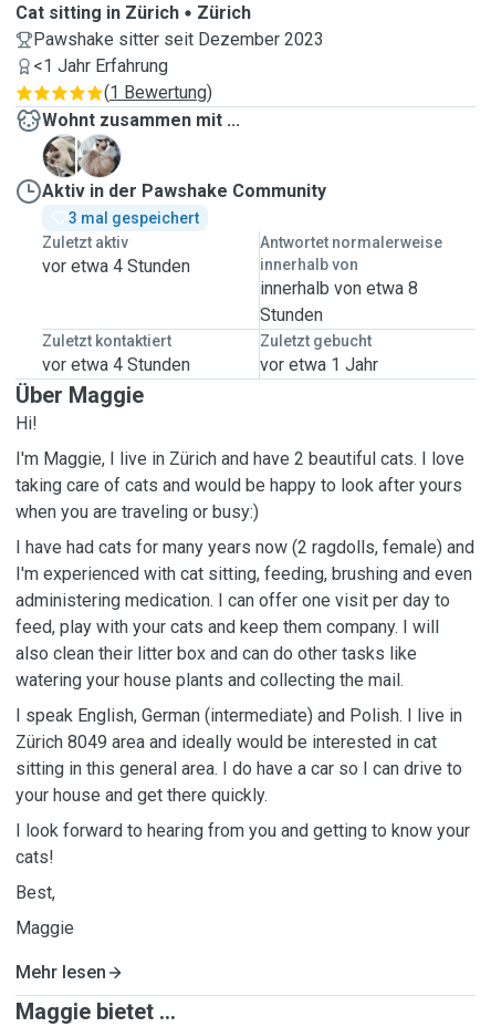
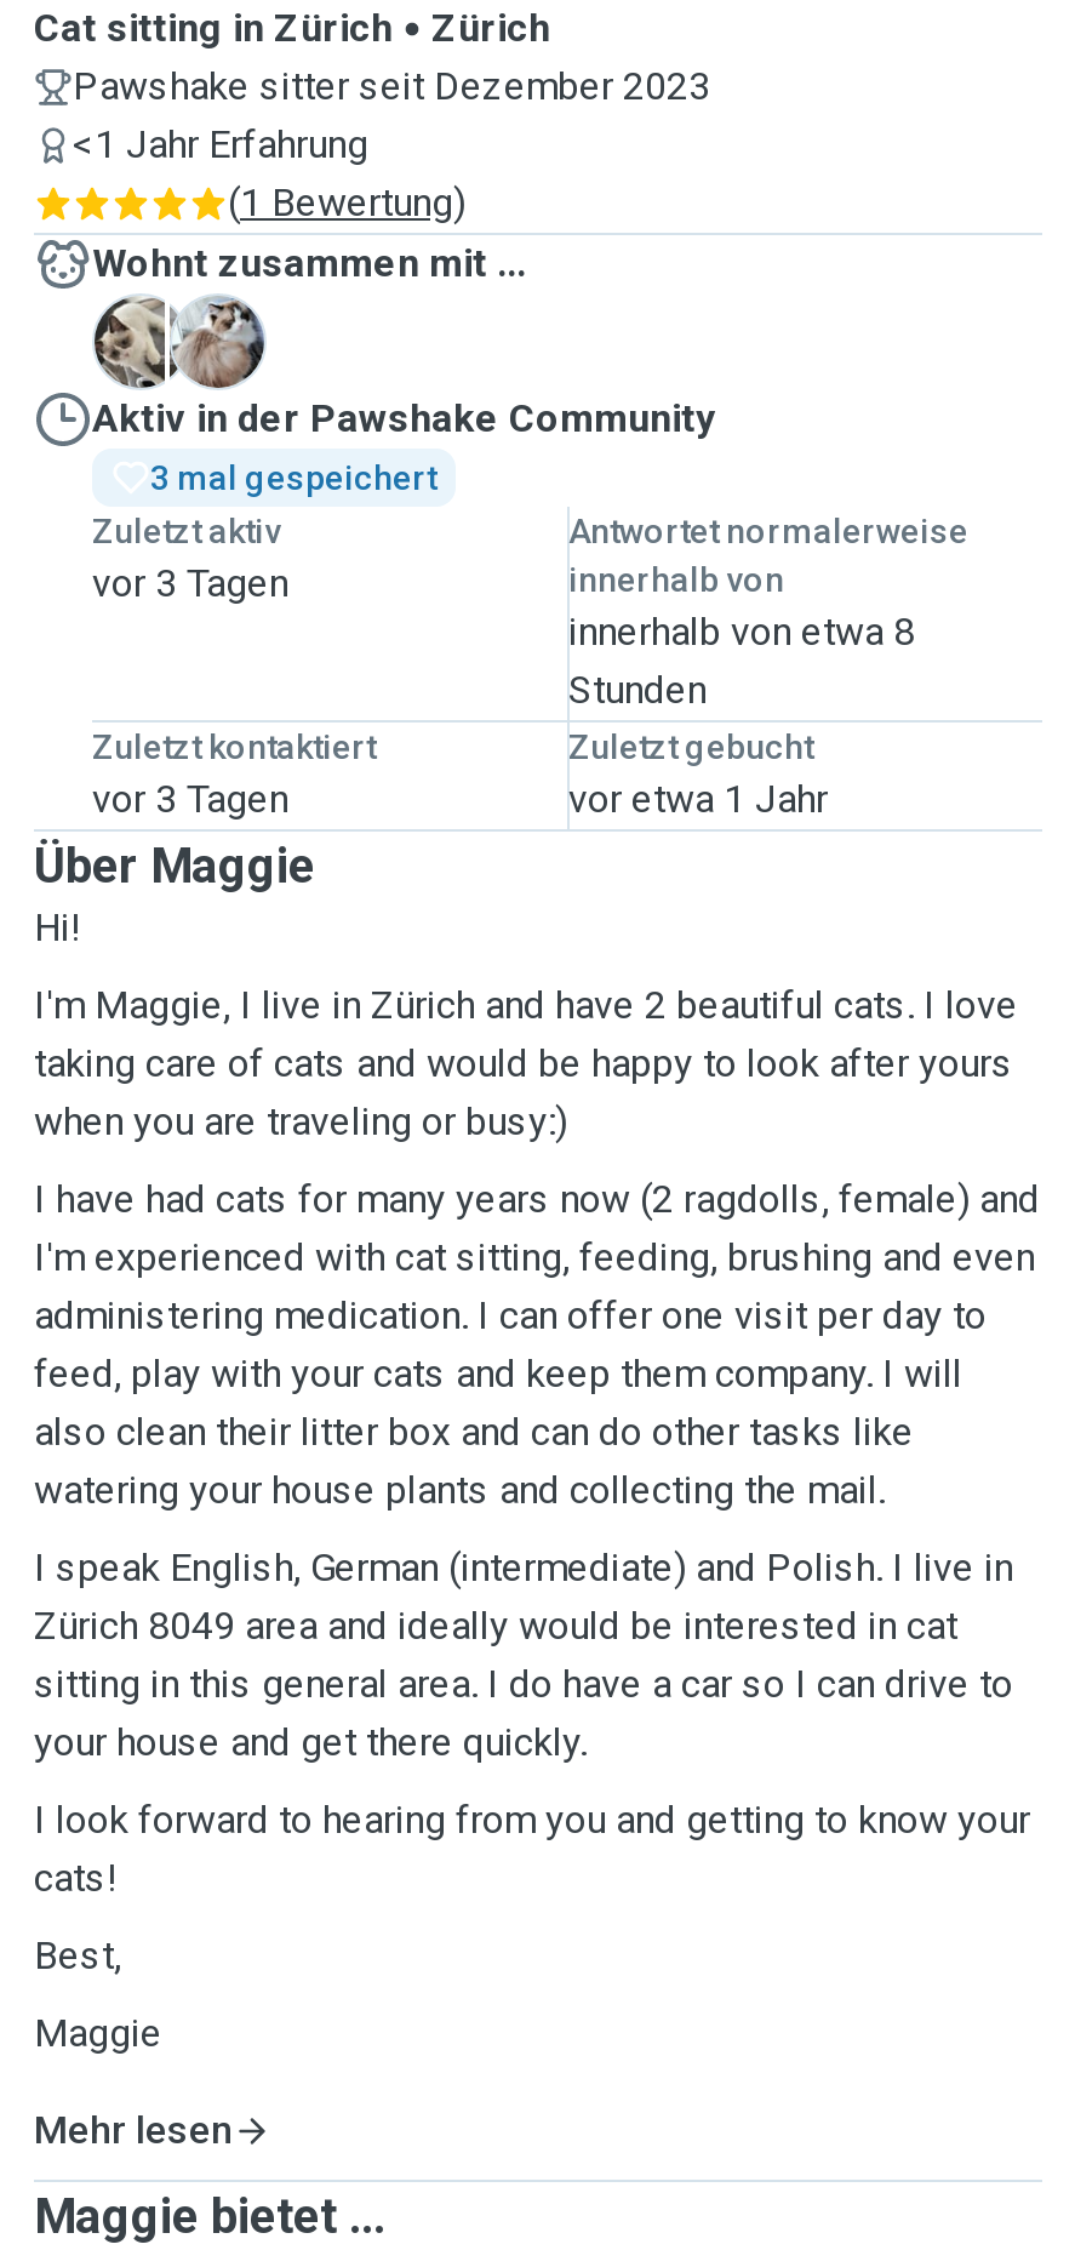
[42,256,190,277] vor etwa 4 Stunden -> [92,560,288,606] vor 3 Tagen
[42,354,190,375] vor etwa 4 Stunden -> [92,776,288,822] vor 3 Tagen

